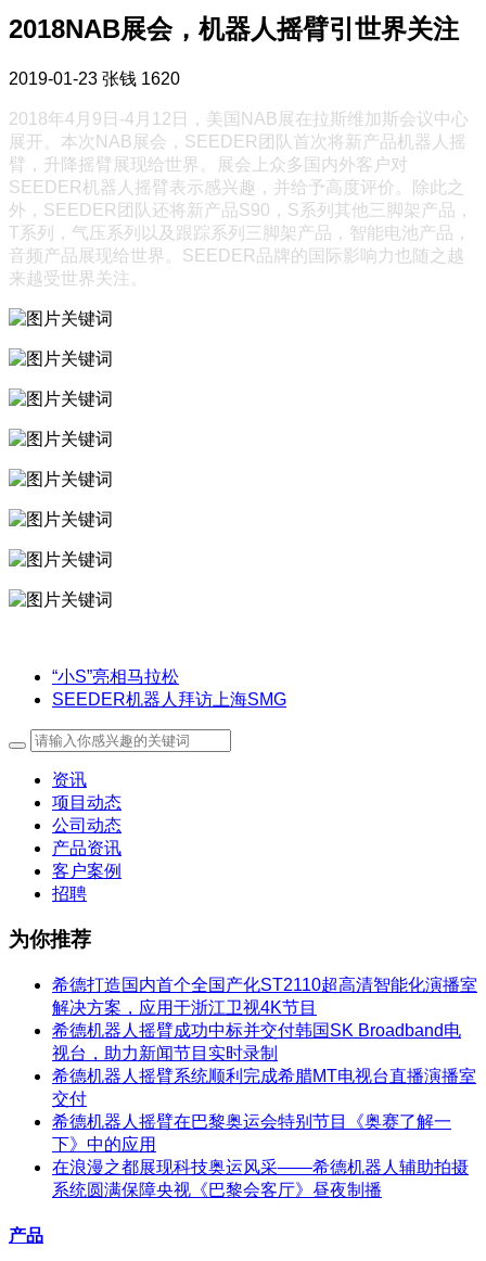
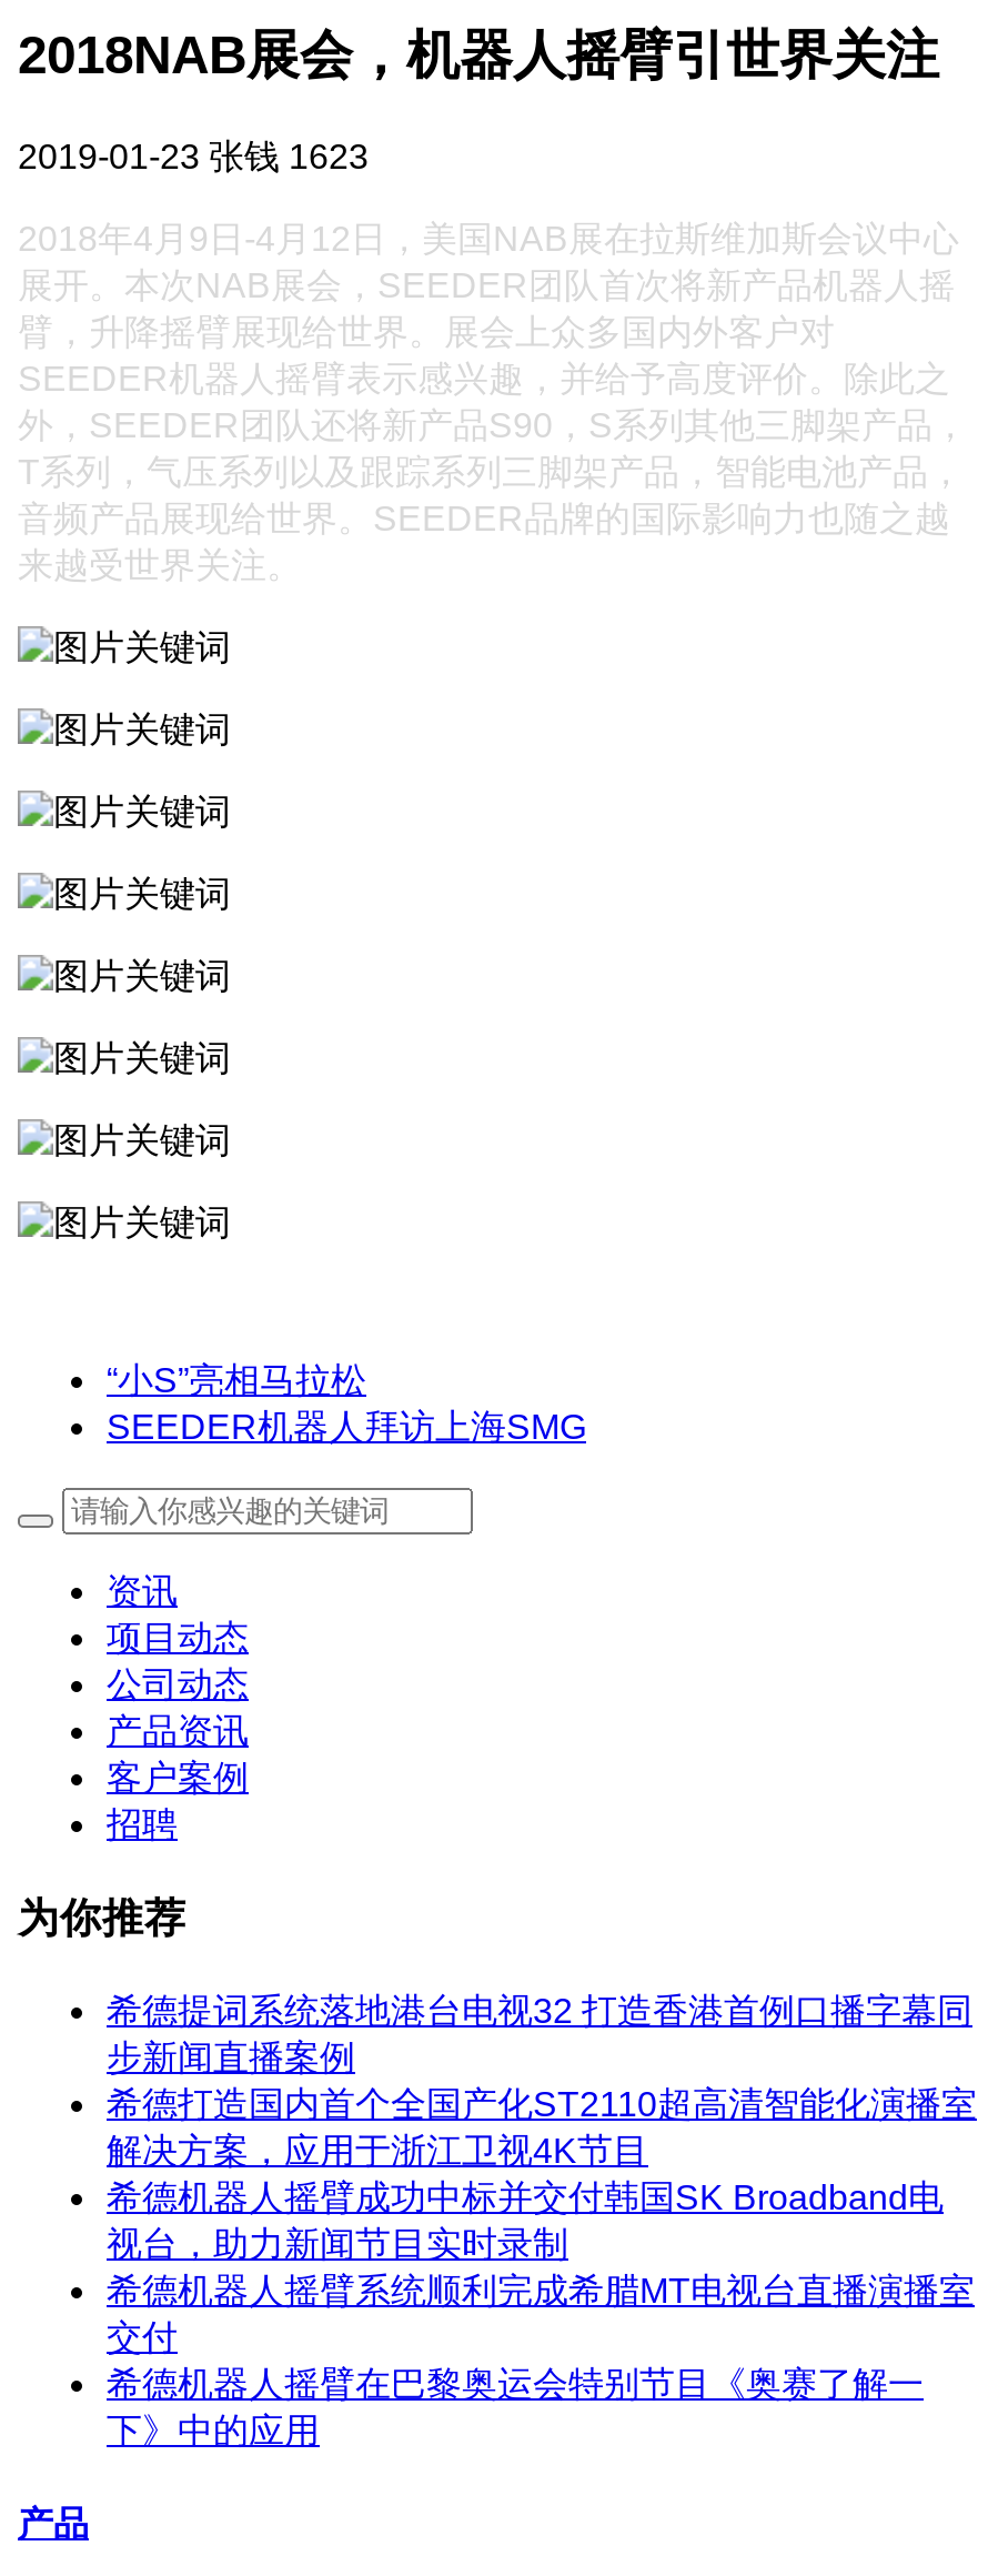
[9,69,180,88] 2019-01-23 张钱 1620 -> [18,137,369,175] 2019-01-23 张钱 1623
none -> [107,1992,972,2077] 希德提词系统落地港台电视32 打造香港首例口播字幕同 | 步新闻直播案例
moved [52,976,477,1154] -> [107,2085,977,2450]: 希德打造国内首个全国产化ST2110超高清智能化演播室 | 解决方案，应用于浙江卫视4K节目 | 希德机器人摇臂成功中标并交付韩国SK Broadband电 | 视台，助力新闻节目实时录制 | 希德机器人摇臂系统顺利完成希腊MT电视台直播演播室 | 交付 | 希德机器人摇臂在巴黎奥运会特别节目《奥赛了解一 | 下》中的应用
[52,1158,469,1199] 在浪漫之都展现科技奥运风采——希德机器人辅助拍摄 | 系统圆满保障央视《巴黎会客厅》昼夜制播 -> none

